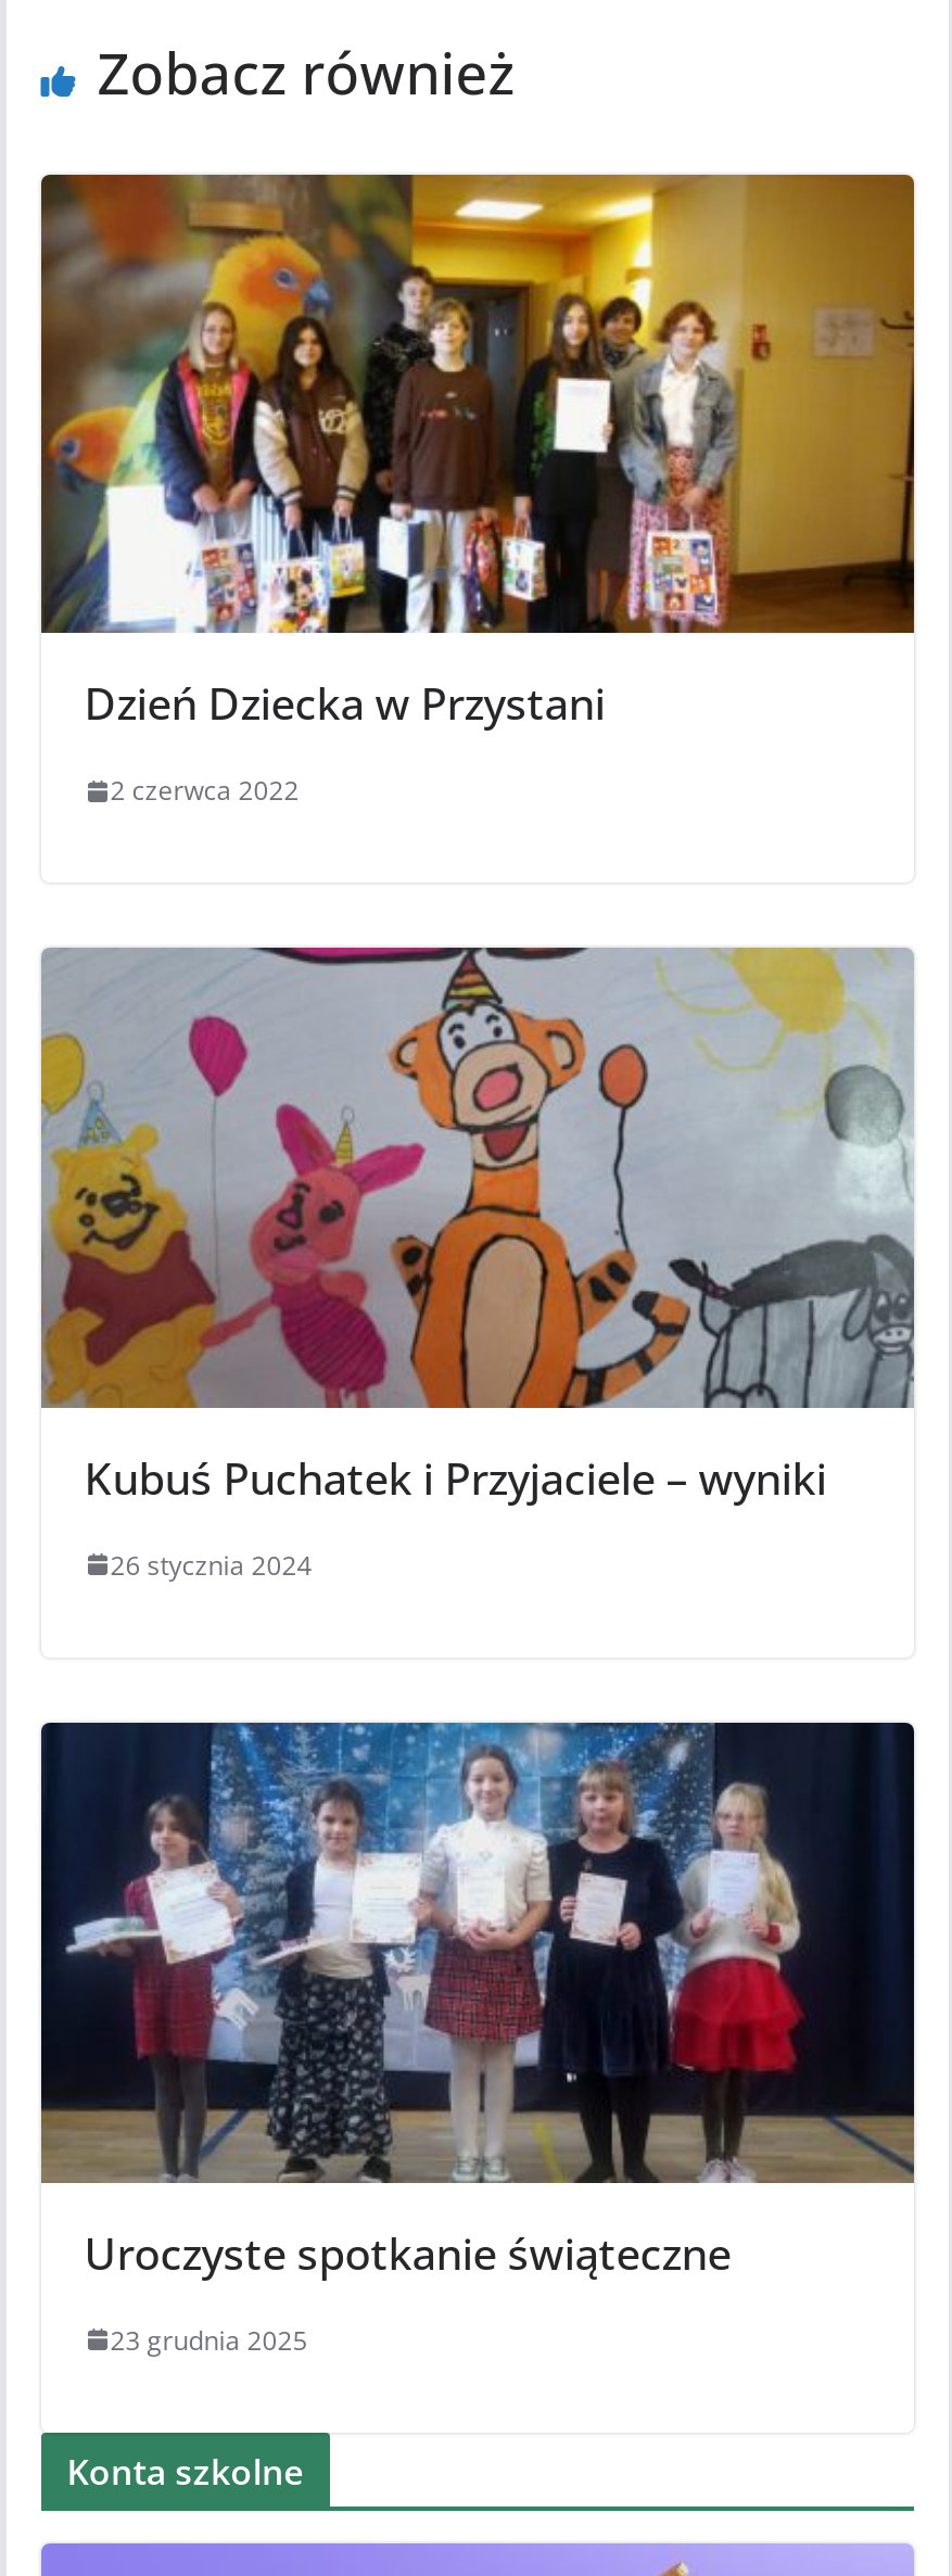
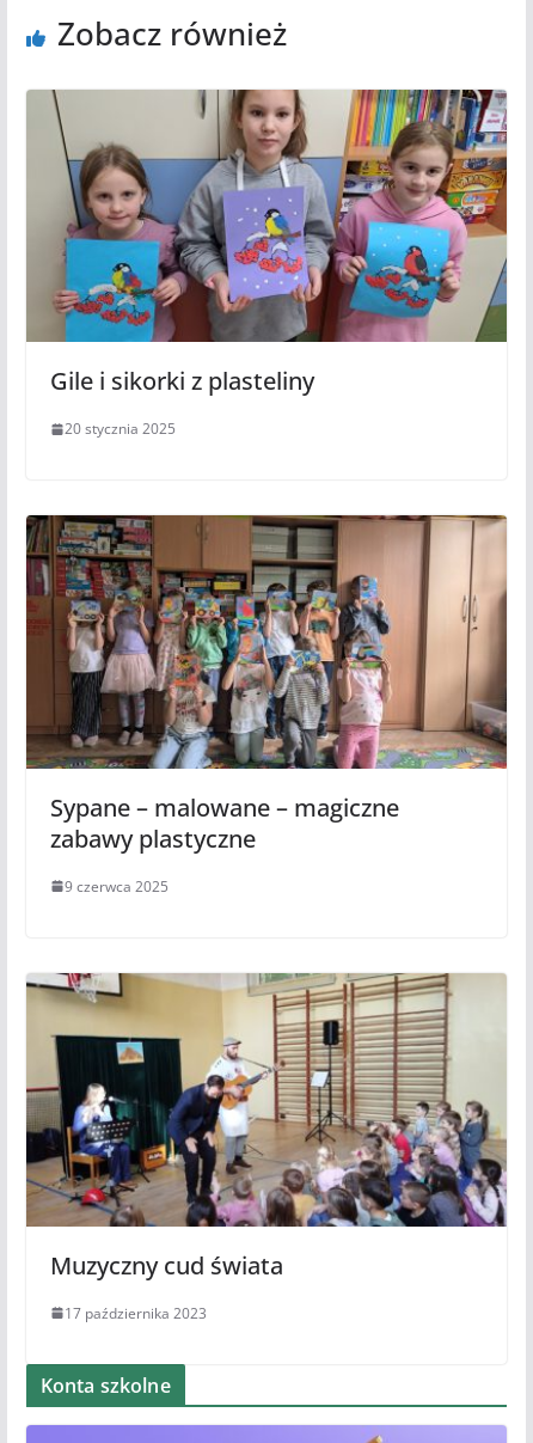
[41,173,916,734] [image] | Dzień Dziecka w Przystani -> [27,88,508,397] [image] | Gile i sikorki z plasteliny
[110,773,299,810] 2 czerwca 2022 -> [64,419,175,439] 20 stycznia 2025
[41,946,914,1508] [image] | Kubuś Puchatek i Przyjaciele – wyniki -> [26,514,507,855] [image] | Sypane – malowane – magiczne | zabawy plastyczne
[110,1547,312,1584] 26 stycznia 2024 -> [64,876,168,897] 9 czerwca 2025
[39,1721,916,2282] [image] | Uroczyste spotkanie świąteczne -> [25,972,507,1281] [image] | Muzyczny cud świata
[110,2321,308,2358] 23 grudnia 2025 -> [64,1303,206,1323] 17 października 2023

